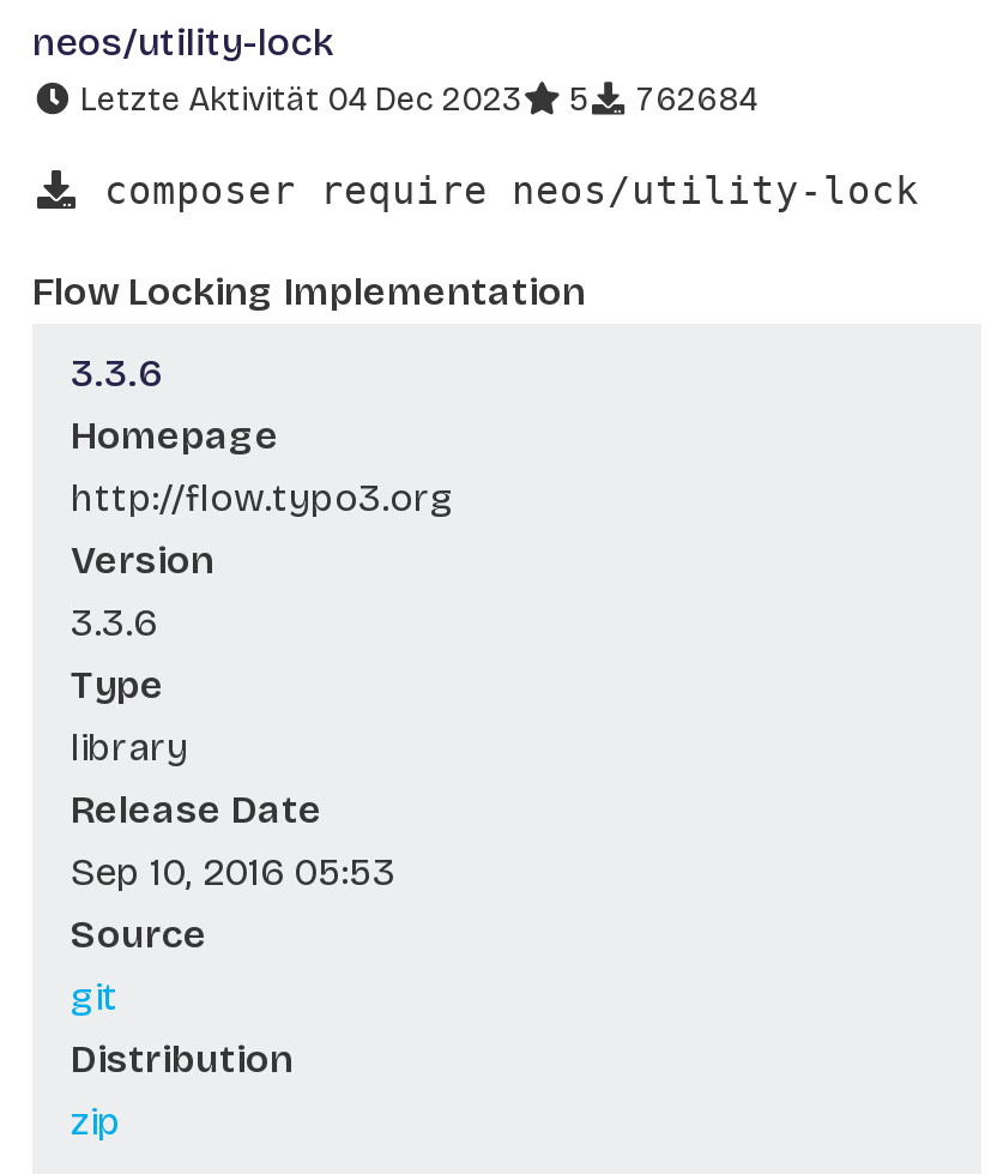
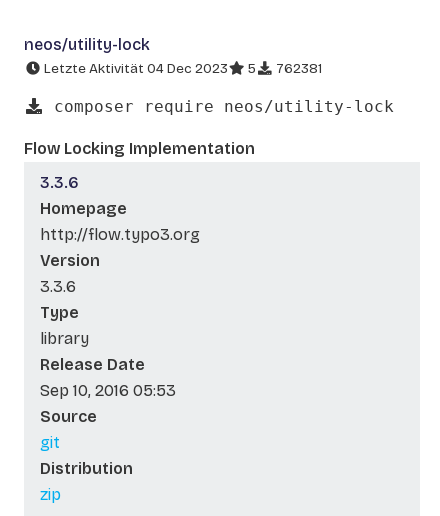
[73,79,759,120] Letzte Aktivität 04 Dec 2023 5 762684 -> [41,60,322,77] Letzte Aktivität 04 Dec 2023 5 762381

